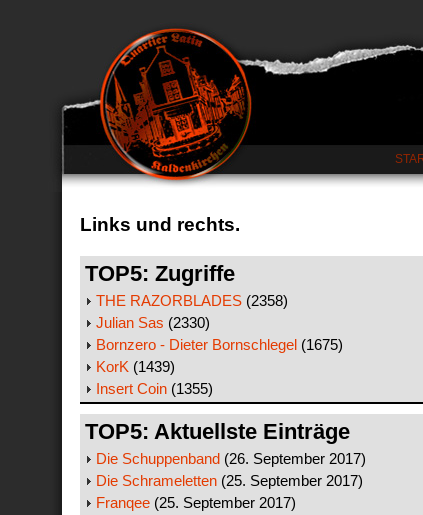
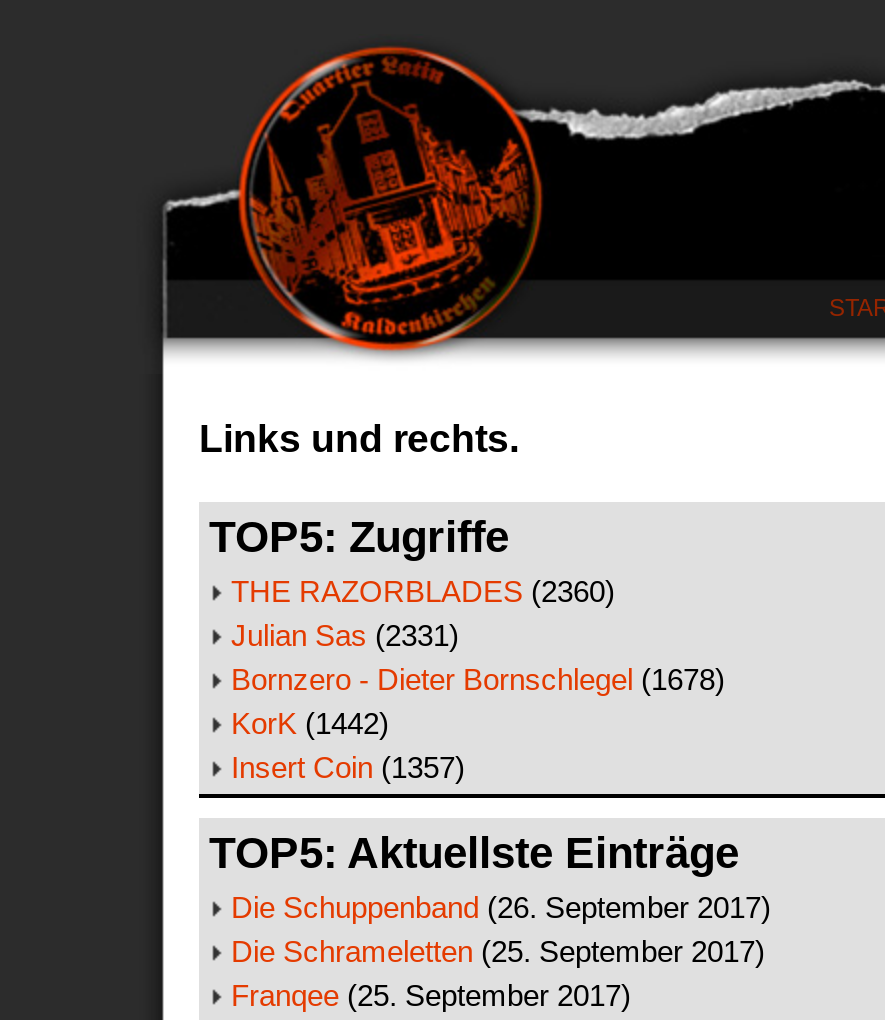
[96,292,288,309] THE RAZORBLADES (2358) -> [231,574,615,608] THE RAZORBLADES (2360)
[96,314,210,331] Julian Sas (2330) -> [231,618,459,652] Julian Sas (2331)
[96,336,343,353] Bornzero - Dieter Bornschlegel (1675) -> [231,662,725,696] Bornzero - Dieter Bornschlegel (1678)
[96,358,175,375] KorK (1439) -> [231,706,389,740] KorK (1442)
[96,380,213,397] Insert Coin (1355) -> [231,750,465,784] Insert Coin (1357)

